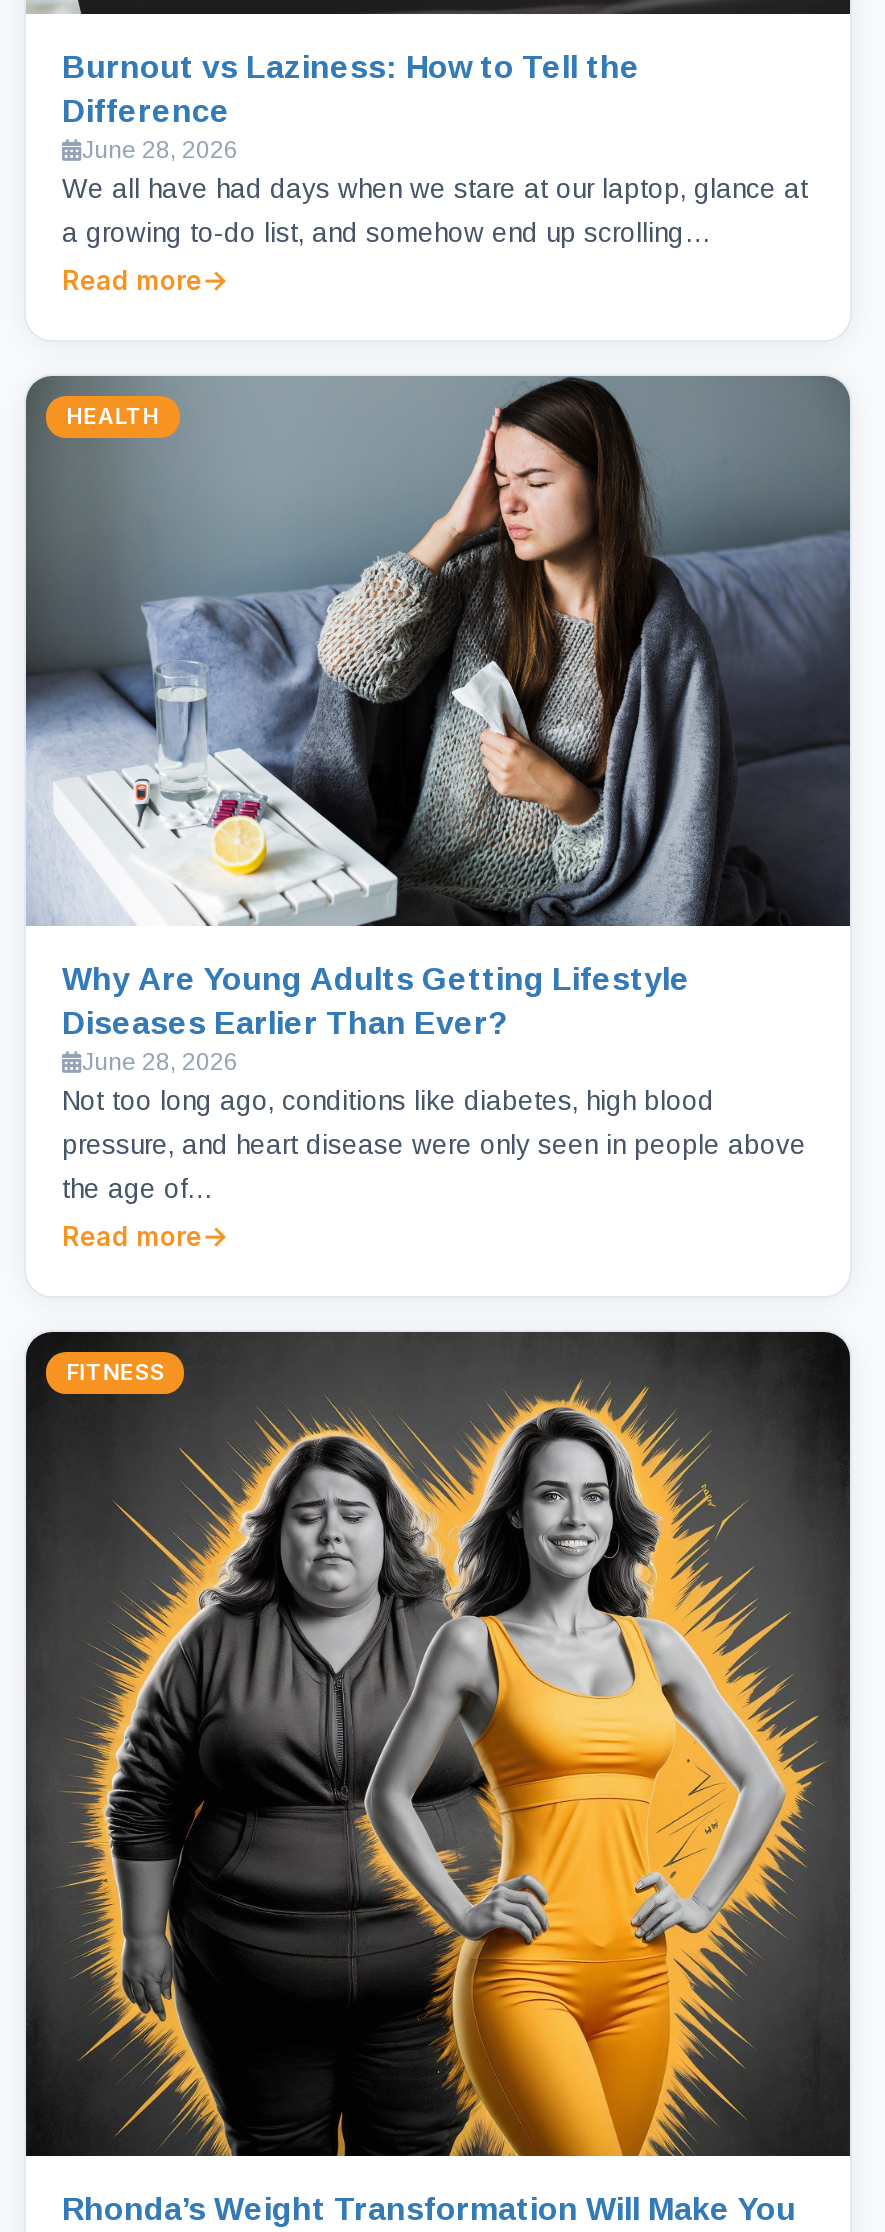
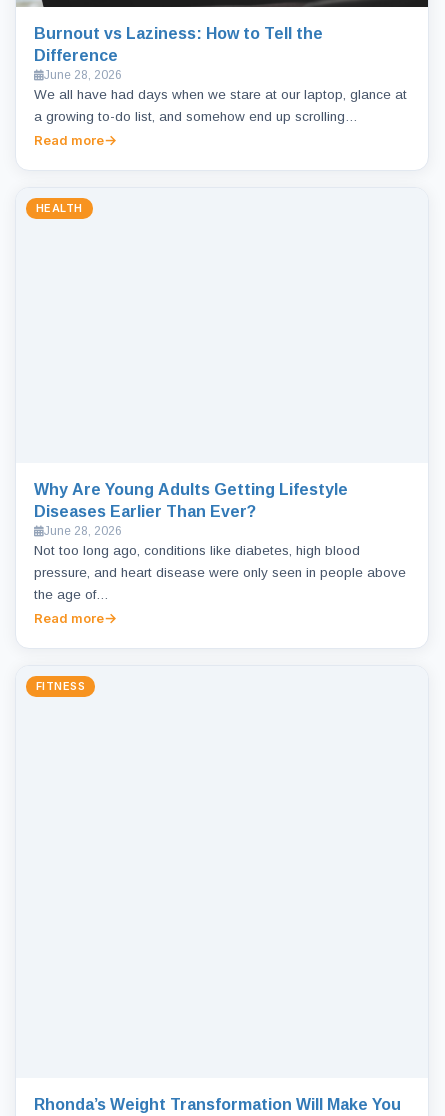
[24,374,852,928] [image] -> none
[24,1330,852,2158] [image] -> none

